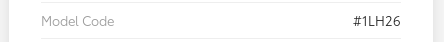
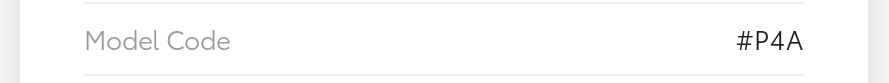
[353,11,401,29] #1LH26 -> [736,19,804,55] #P4A

